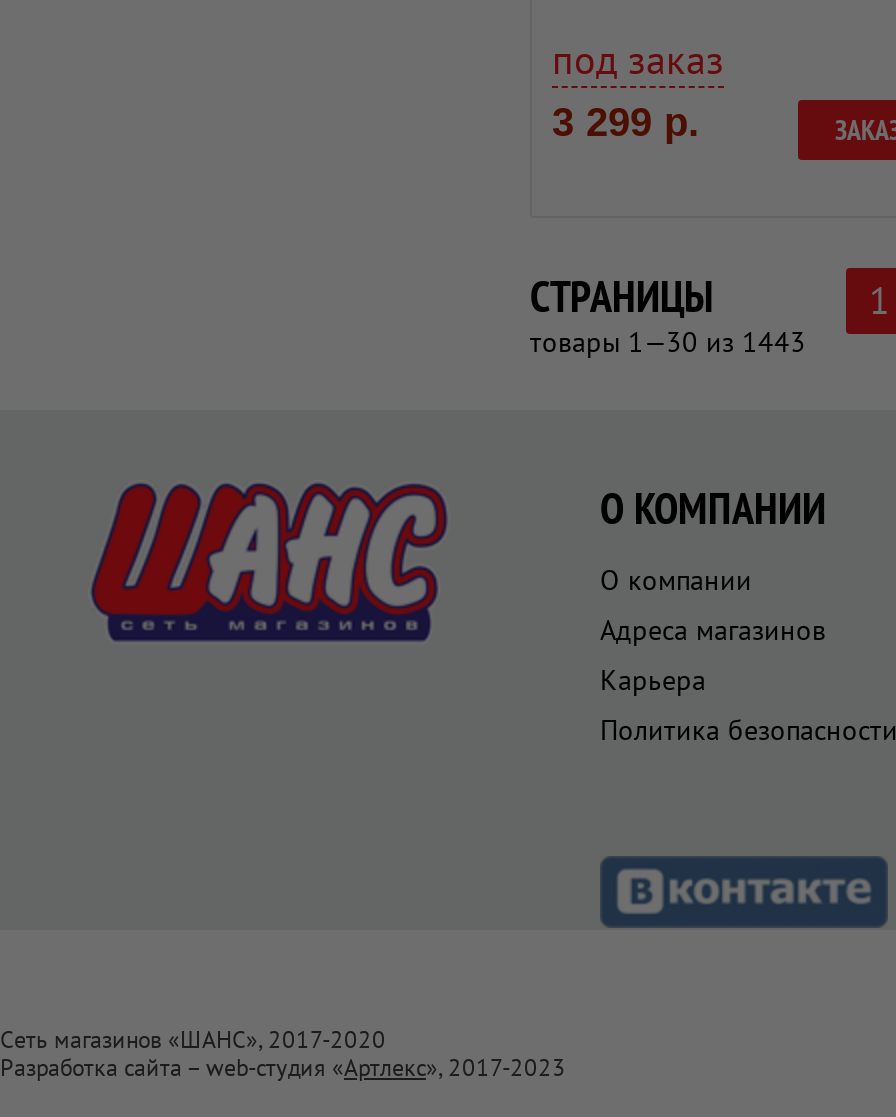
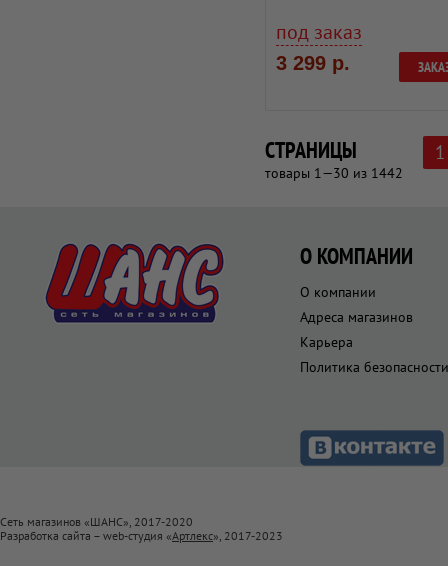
[530,324,806,360] товары 1—30 из 1443 -> [265,164,403,182] товары 1—30 из 1442

